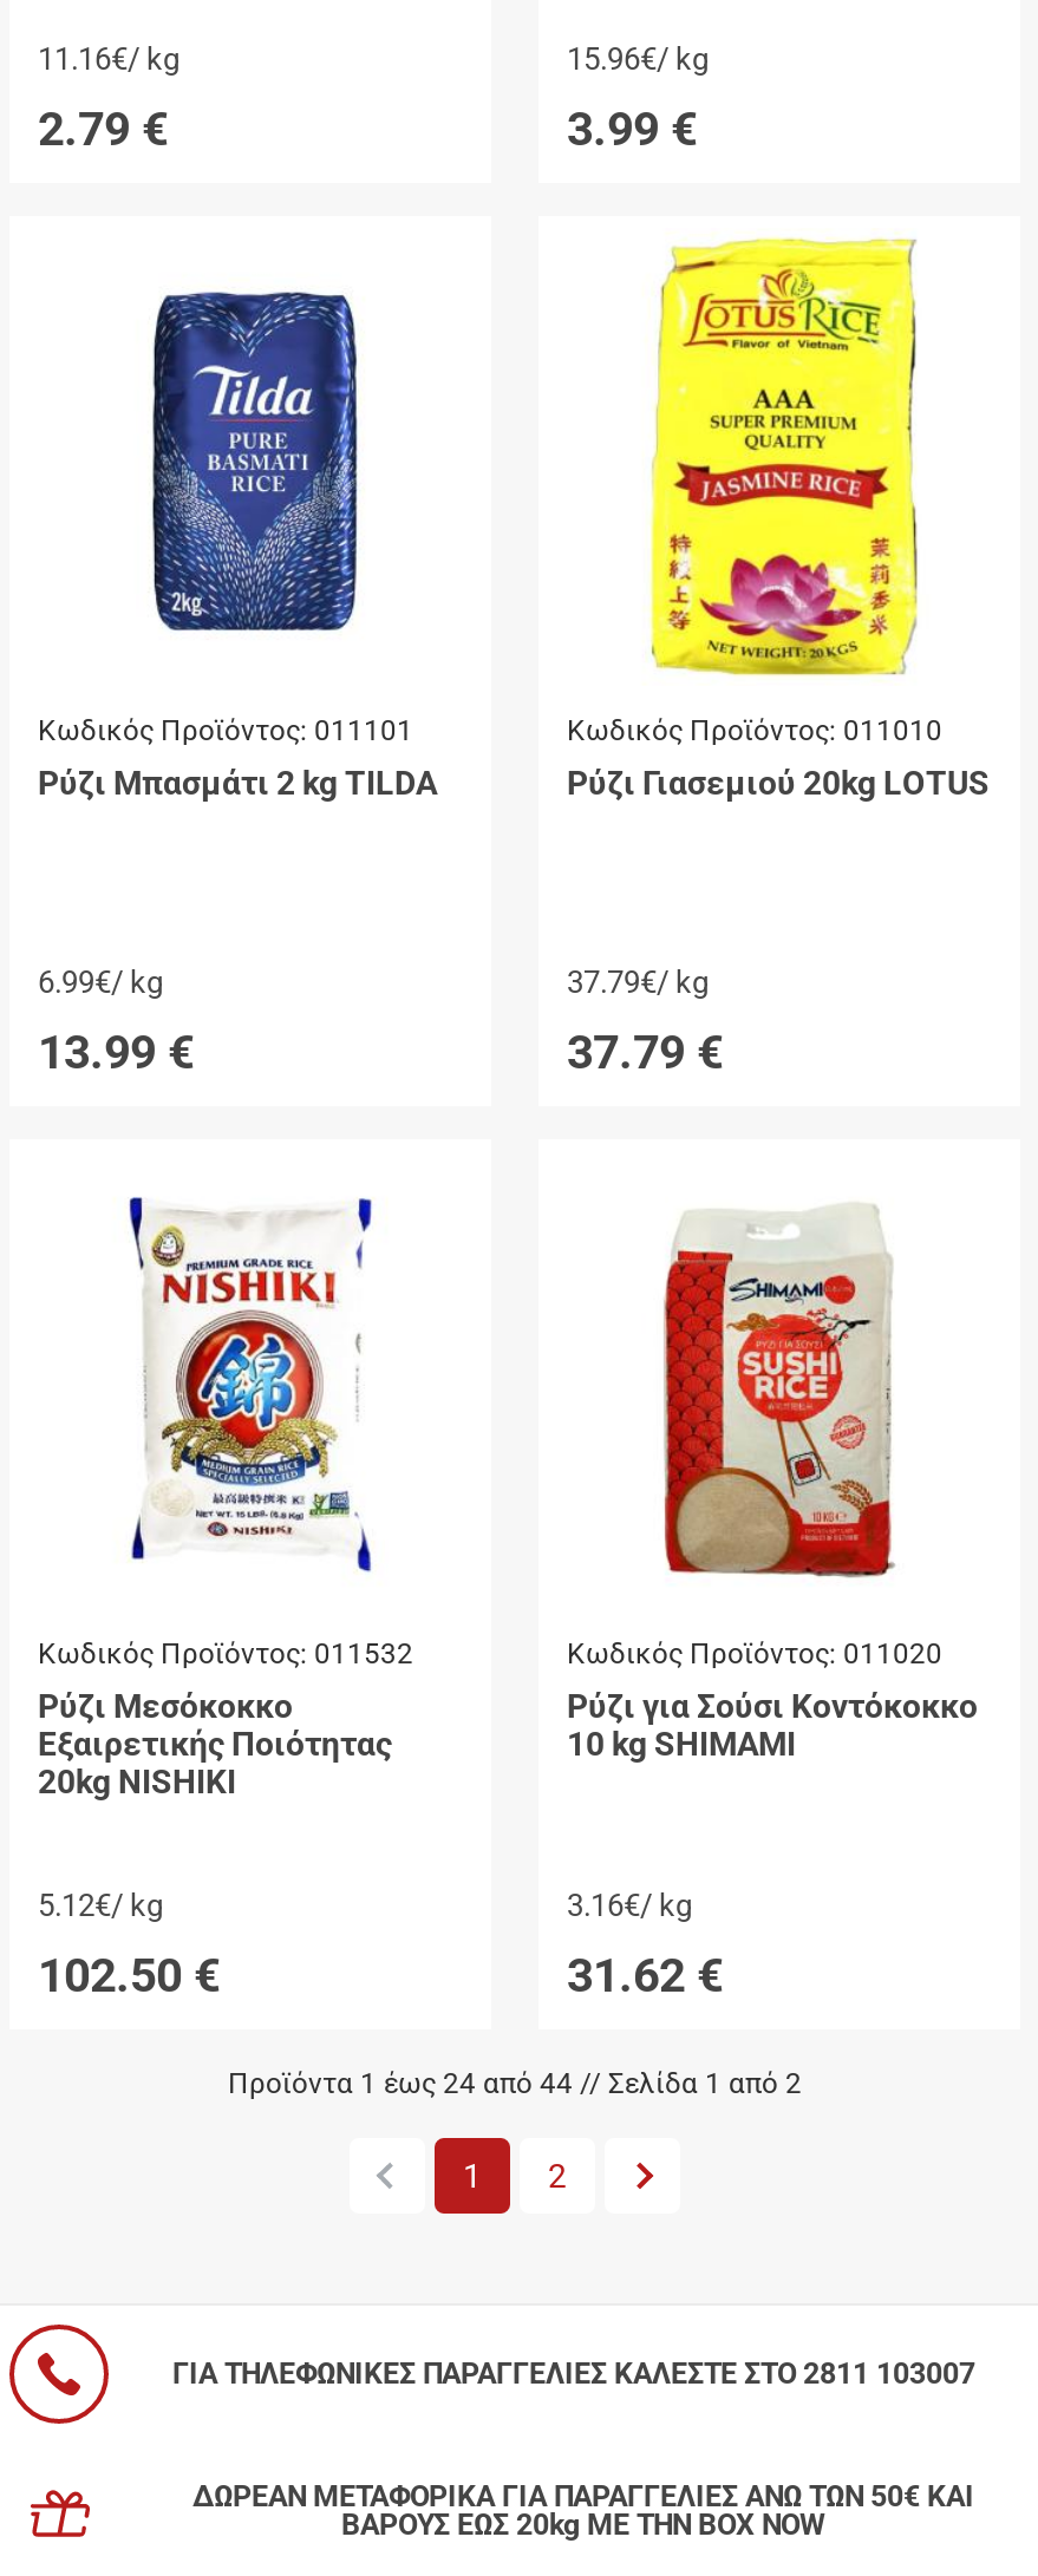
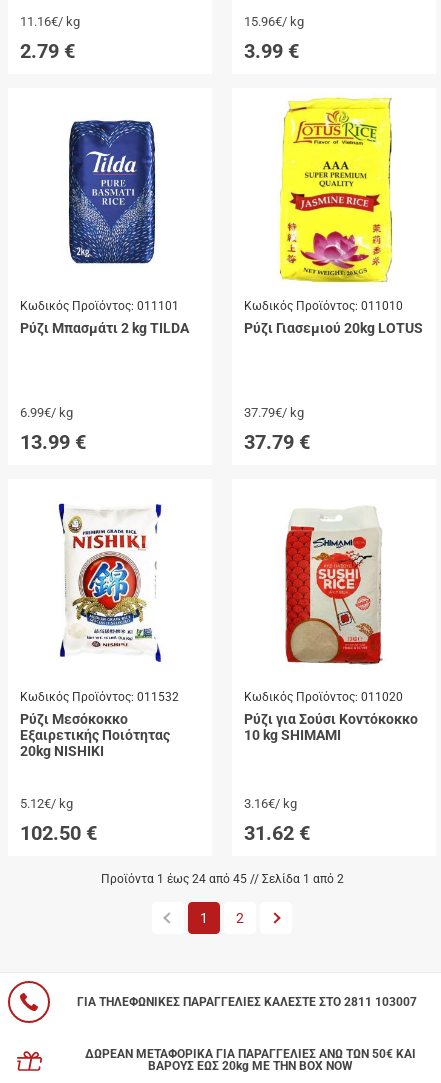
[228,2068,802,2101] Προϊόντα 1 έως 24 από 44 // Σελίδα 1 από 2 -> [100,872,343,886] Προϊόντα 1 έως 24 από 45 // Σελίδα 1 από 2

